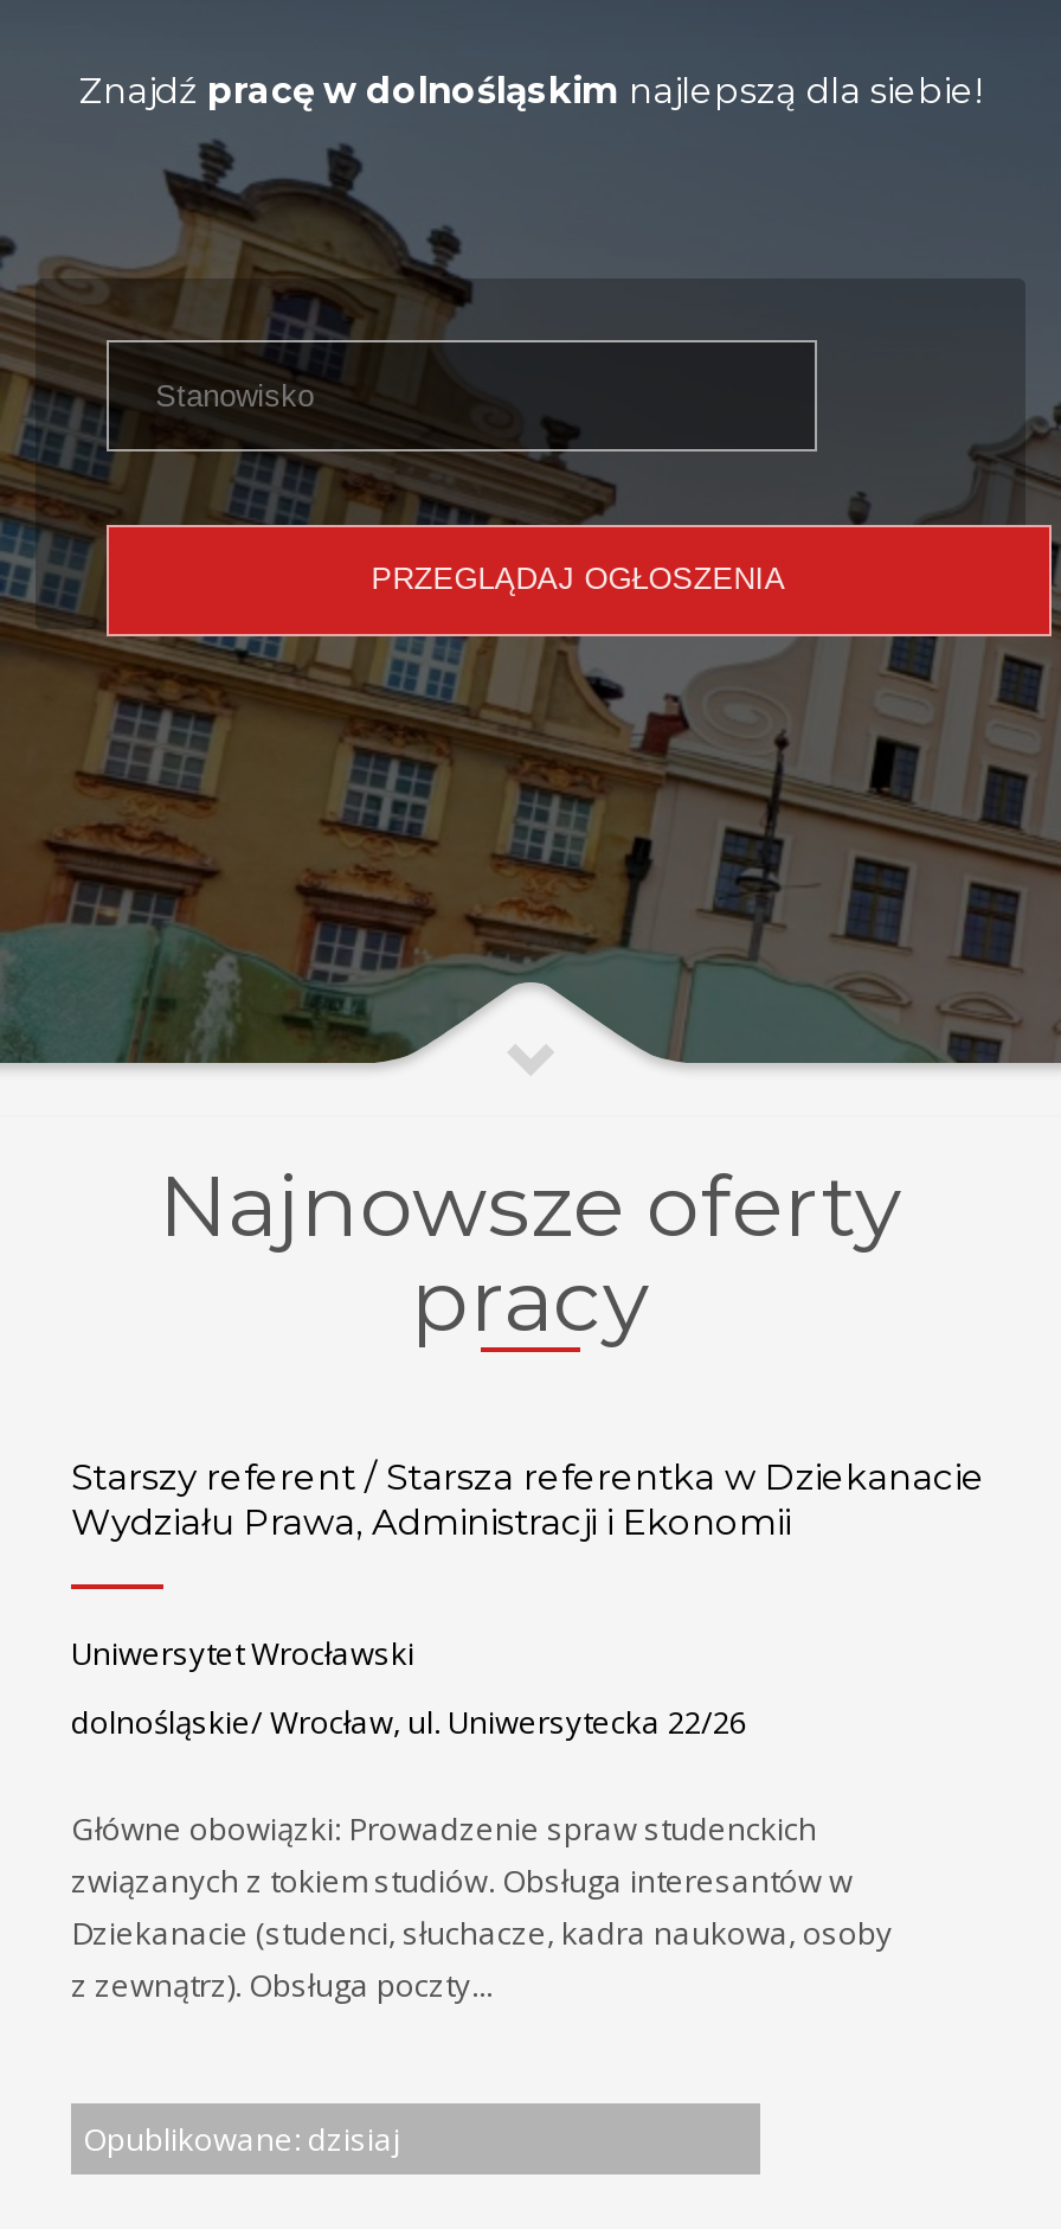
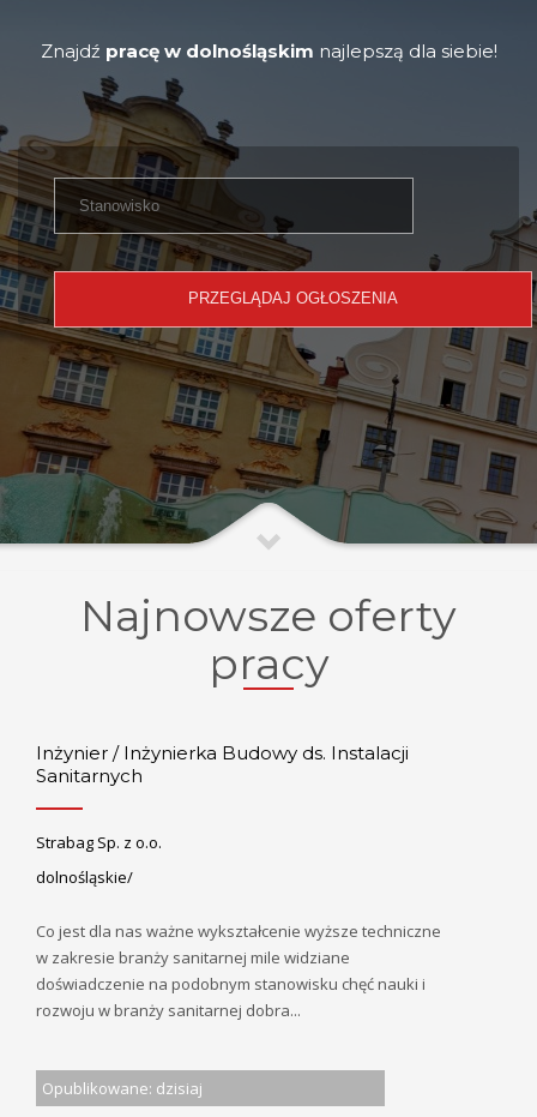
[71,1453,985,1543] Starszy referent / Starsza referentka w Dziekanacie | Wydziału Prawa, Administracji i Ekonomii -> [36,741,409,787] Inżynier / Inżynierka Budowy ds. Instalacji | Sanitarnych
[71,1632,414,1674] Uniwersytet Wrocławski -> [36,831,162,853] Strabag Sp. z o.o.
[71,1700,746,1742] dolnośląskie/ Wrocław, ul. Uniwersytecka 22/26 -> [36,866,133,887] dolnośląskie/
[71,1806,893,2005] Główne obowiązki: Prowadzenie spraw studenckich | związanych z tokiem studiów. Obsługa interesantów w | Dziekanacie (studenci, słuchacze, kadra naukowa, osoby | z zewnątrz). Obsługa poczty... -> [36,920,441,1021] Co jest dla nas ważne wykształcenie wyższe techniczne | w zakresie branży sanitarnej mile widziane | doświadczenie na podobnym stanowisku chęć nauki i | rozwoju w branży sanitarnej dobra...

